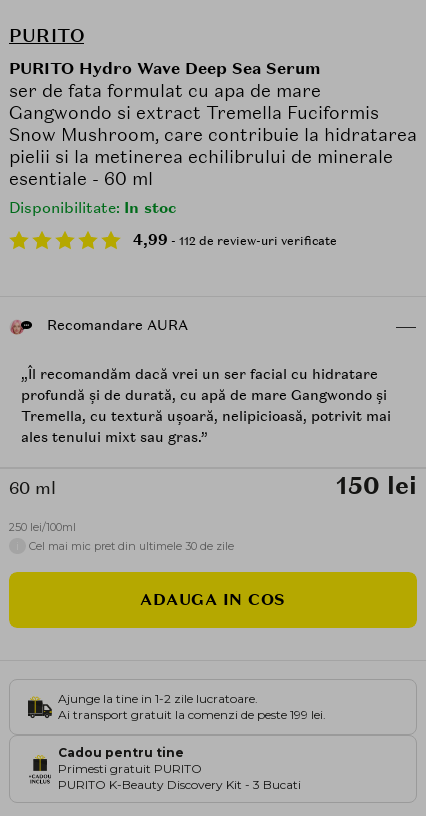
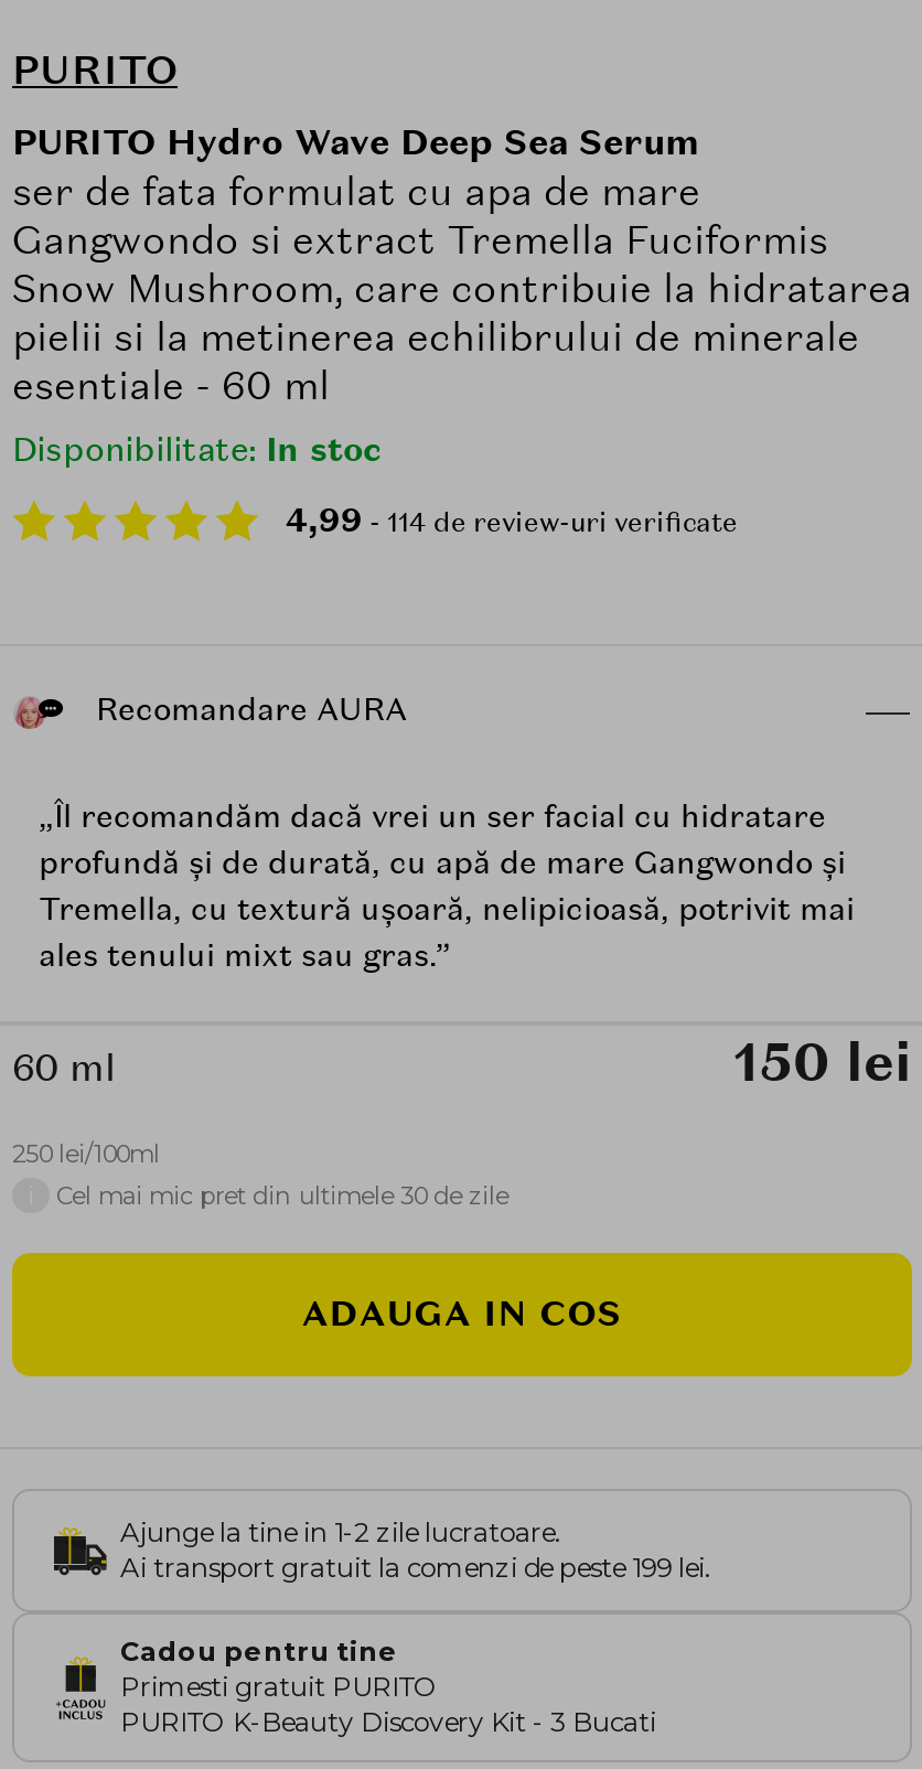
[133,230,337,250] 4,99 - 112 de review-uri verificate -> [286,498,738,542] 4,99 - 114 de review-uri verificate

